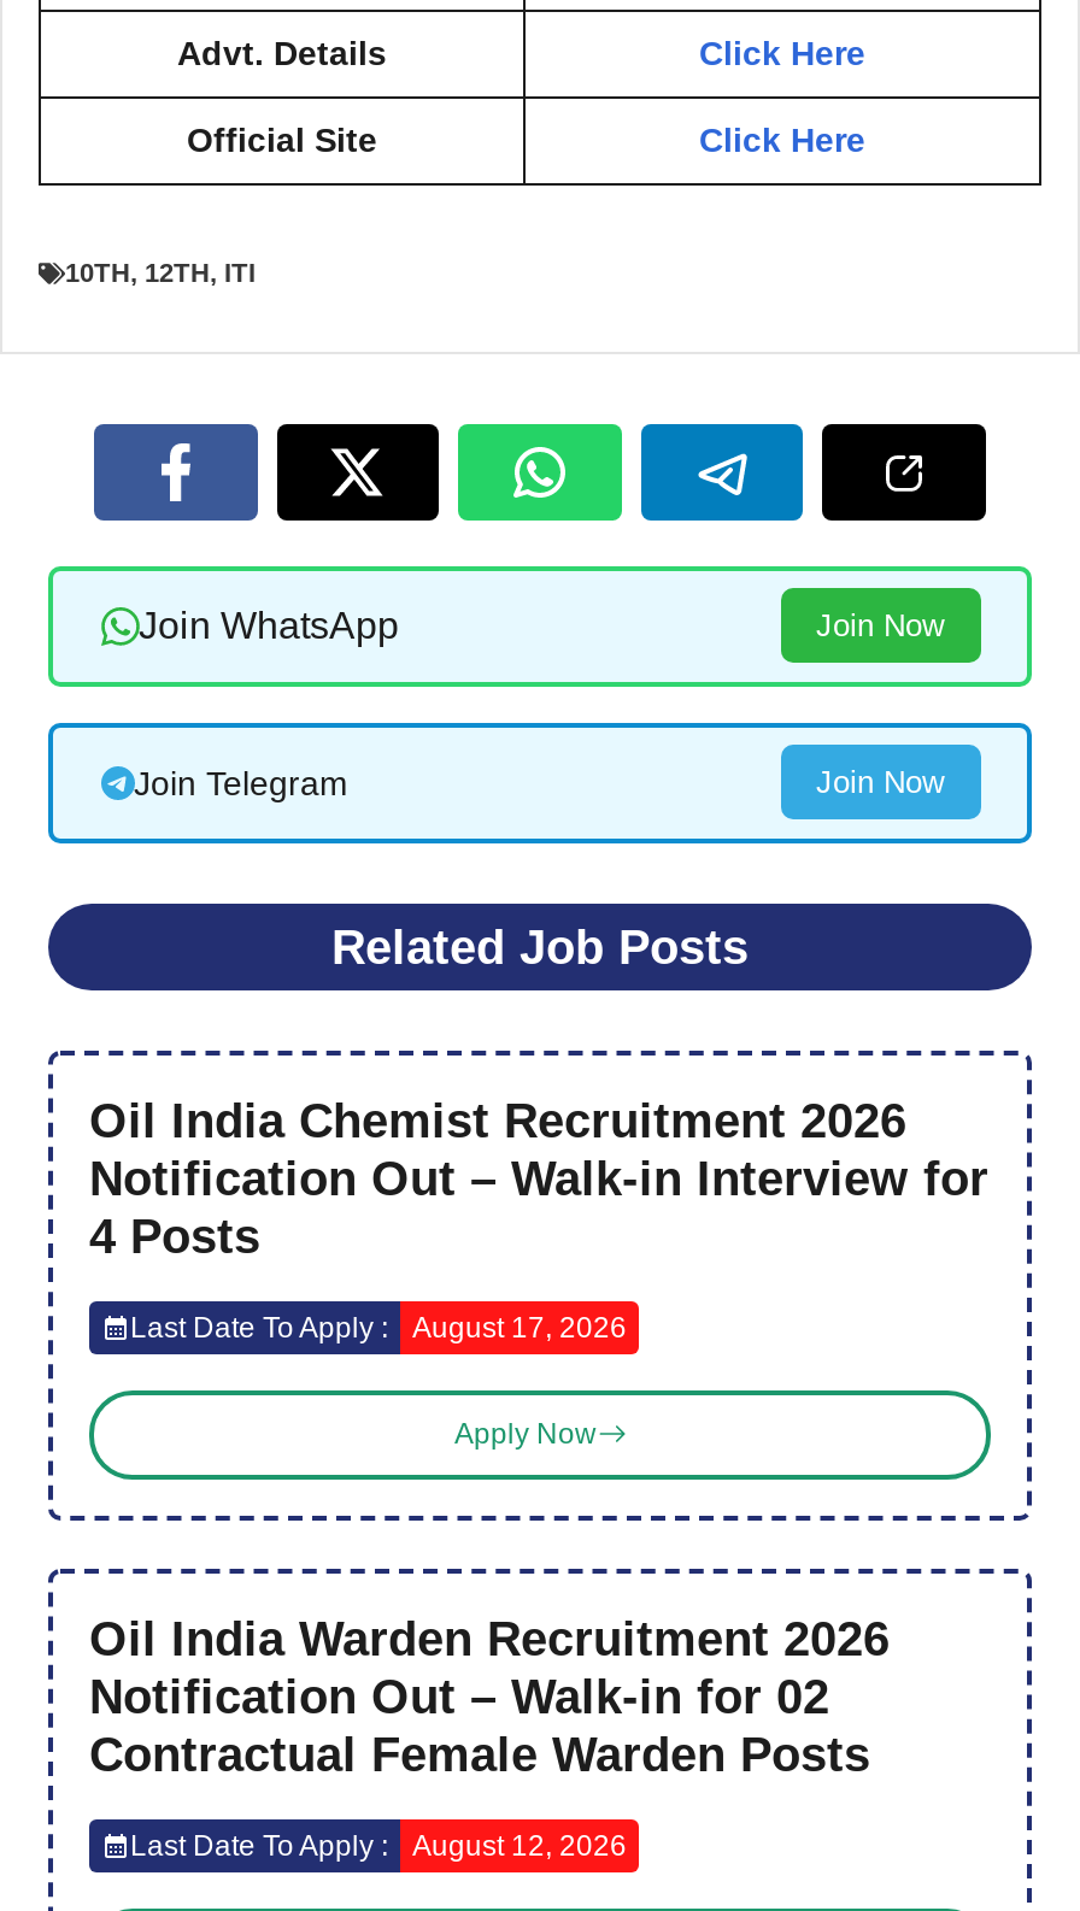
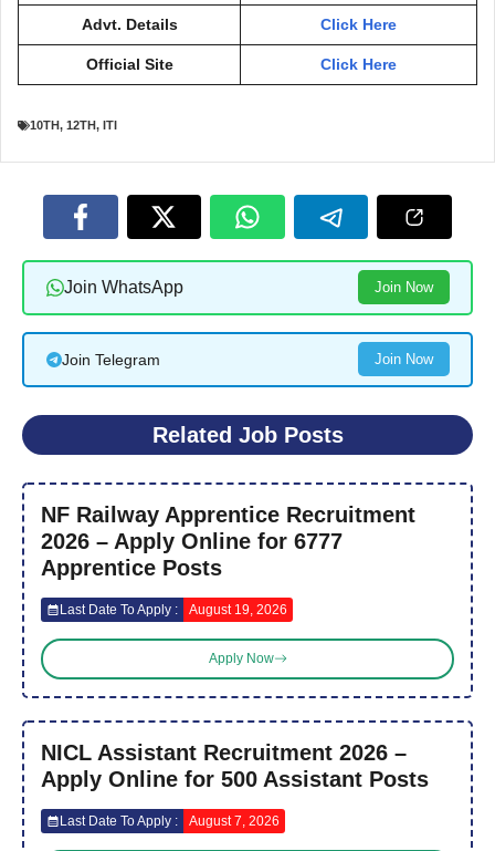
[89,1094,988,1262] Oil India Chemist Recruitment 2026 | Notification Out – Walk-in Interview for | 4 Posts -> [41,502,415,580] NF Railway Apprentice Recruitment | 2026 – Apply Online for 6777 | Apprentice Posts
[130,1310,627,1344] Last Date To Apply : August 17, 2026 -> [60,602,287,617] Last Date To Apply : August 19, 2026
[89,1612,890,1780] Oil India Warden Recruitment 2026 | Notification Out – Walk-in for 02 | Contractual Female Warden Posts -> [41,740,429,791] NICL Assistant Recruitment 2026 – | Apply Online for 500 Assistant Posts
[130,1829,627,1862] Last Date To Apply : August 12, 2026 -> [60,813,280,829] Last Date To Apply : August 7, 2026

